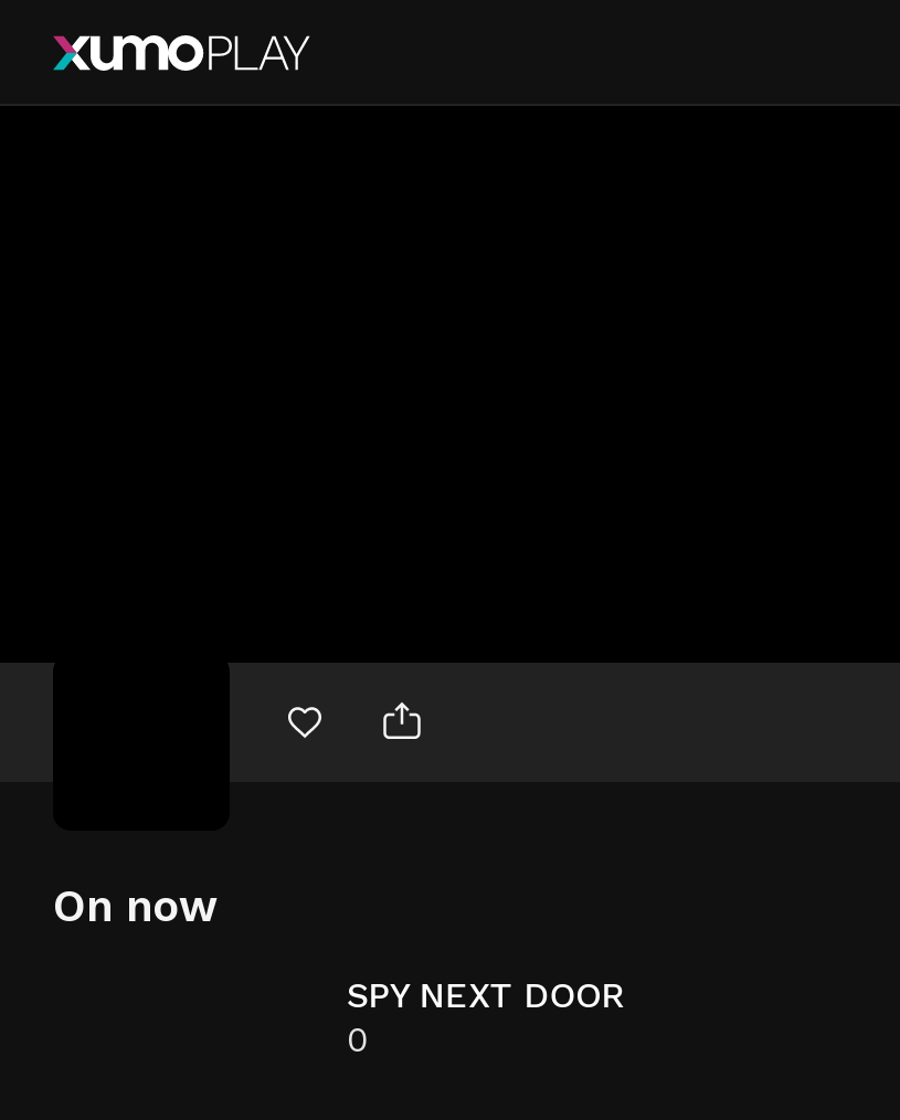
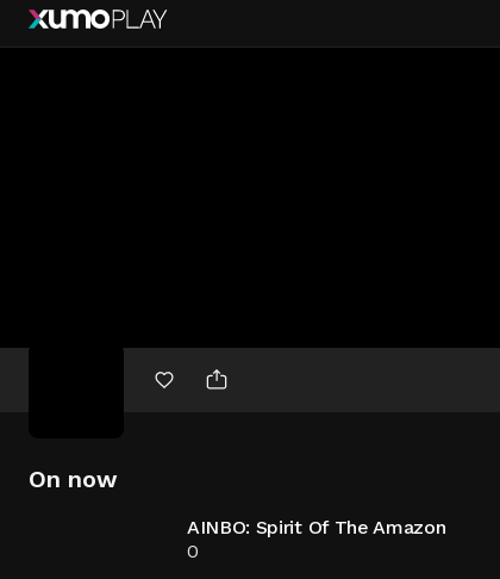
[347,974,625,1016] SPY NEXT DOOR -> [187,516,446,538] AINBO: Spirit Of The Amazon

